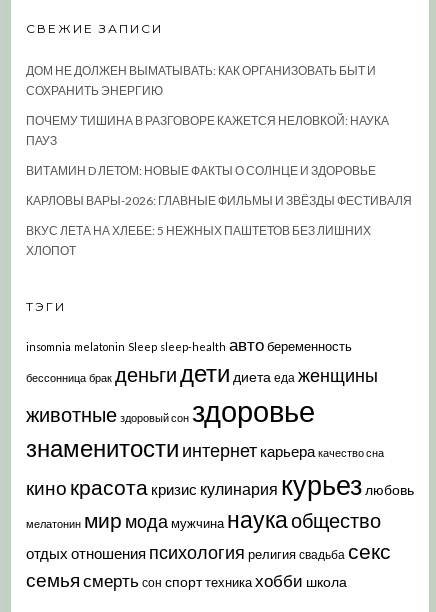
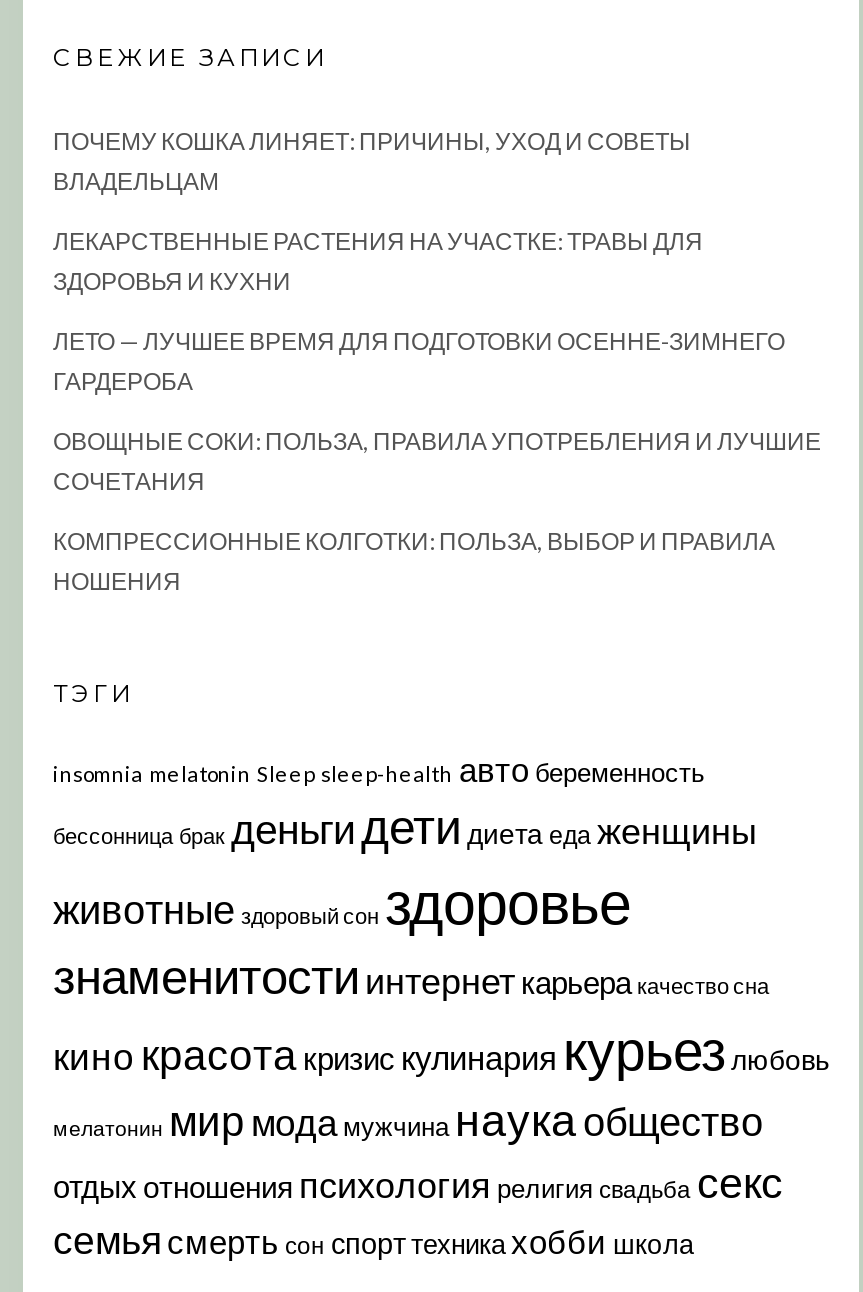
[26,63,376,98] ДОМ НЕ ДОЛЖЕН ВЫМАТЫВАТЬ: КАК ОРГАНИЗОВАТЬ БЫТ И | СОХРАНИТЬ ЭНЕРГИЮ -> [53,126,691,196] ПОЧЕМУ КОШКА ЛИНЯЕТ: ПРИЧИНЫ, УХОД И СОВЕТЫ | ВЛАДЕЛЬЦАМ
[26,113,389,148] ПОЧЕМУ ТИШИНА В РАЗГОВОРЕ КАЖЕТСЯ НЕЛОВКОЙ: НАУКА | ПАУЗ -> [53,226,703,296] ЛЕКАРСТВЕННЫЕ РАСТЕНИЯ НА УЧАСТКЕ: ТРАВЫ ДЛЯ | ЗДОРОВЬЯ И КУХНИ
[26,163,376,178] ВИТАМИН D ЛЕТОМ: НОВЫЕ ФАКТЫ О СОЛНЦЕ И ЗДОРОВЬЕ -> [53,326,785,396] ЛЕТО — ЛУЧШЕЕ ВРЕМЯ ДЛЯ ПОДГОТОВКИ ОСЕННЕ-ЗИМНЕГО | ГАРДЕРОБА
[26,193,412,208] КАРЛОВЫ ВАРЫ-2026: ГЛАВНЫЕ ФИЛЬМЫ И ЗВЁЗДЫ ФЕСТИВАЛЯ -> [53,426,821,496] ОВОЩНЫЕ СОКИ: ПОЛЬЗА, ПРАВИЛА УПОТРЕБЛЕНИЯ И ЛУЧШИЕ | СОЧЕТАНИЯ
[26,223,371,258] ВКУС ЛЕТА НА ХЛЕБЕ: 5 НЕЖНЫХ ПАШТЕТОВ БЕЗ ЛИШНИХ | ХЛОПОТ -> [53,526,775,596] КОМПРЕССИОННЫЕ КОЛГОТКИ: ПОЛЬЗА, ВЫБОР И ПРАВИЛА | НОШЕНИЯ

